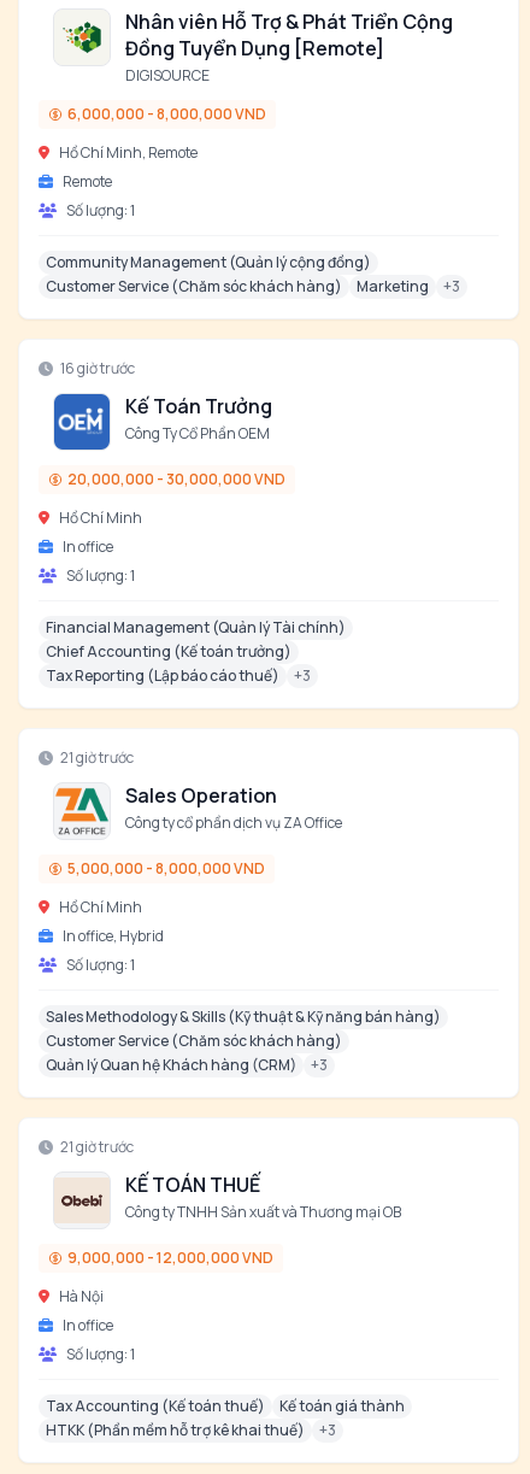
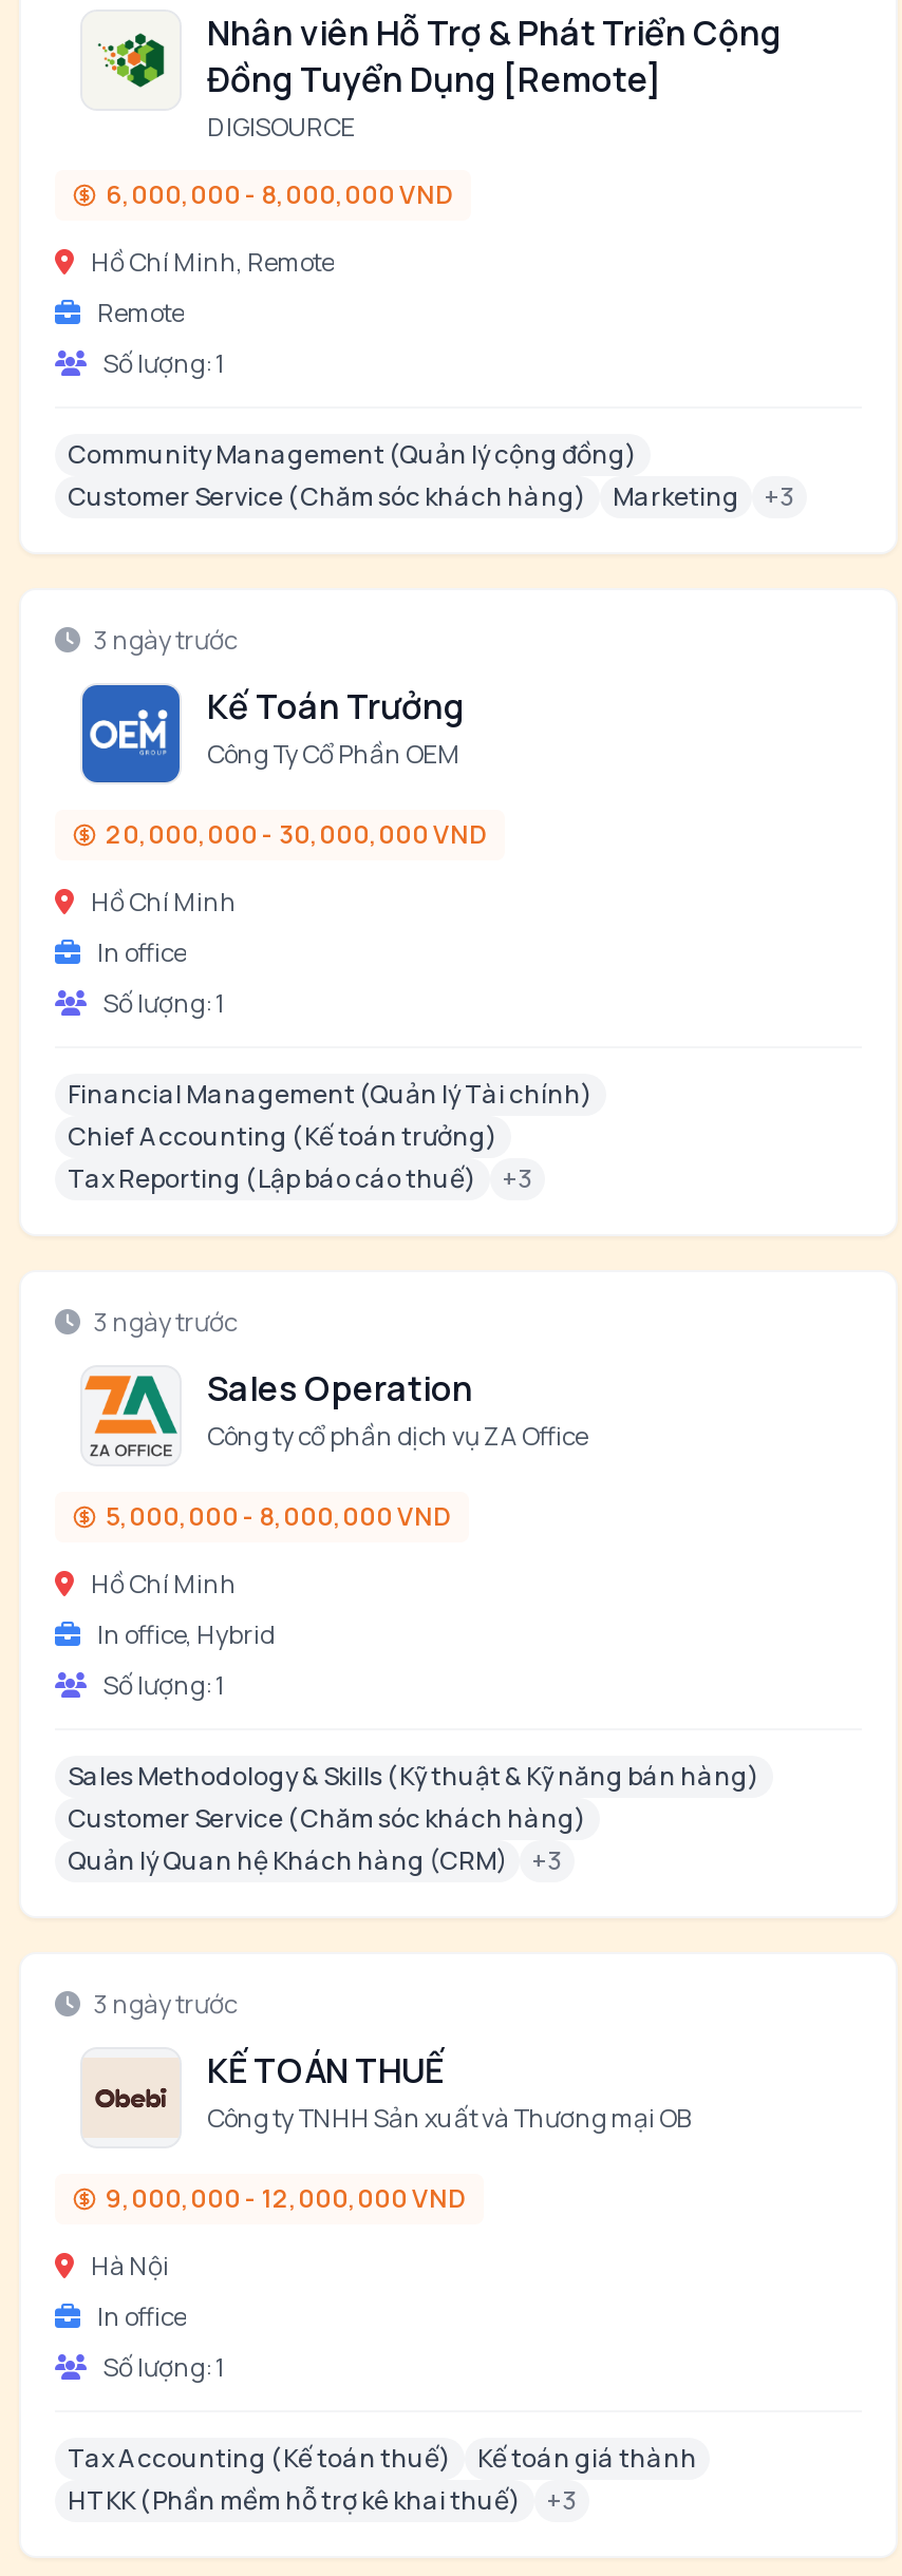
[60,358,135,378] 16 giờ trước -> [93,622,237,658] 3 ngày trước
[60,747,134,768] 21 giờ trước -> [93,1304,237,1340] 3 ngày trước
[60,1137,134,1157] 21 giờ trước -> [93,1986,237,2022] 3 ngày trước

